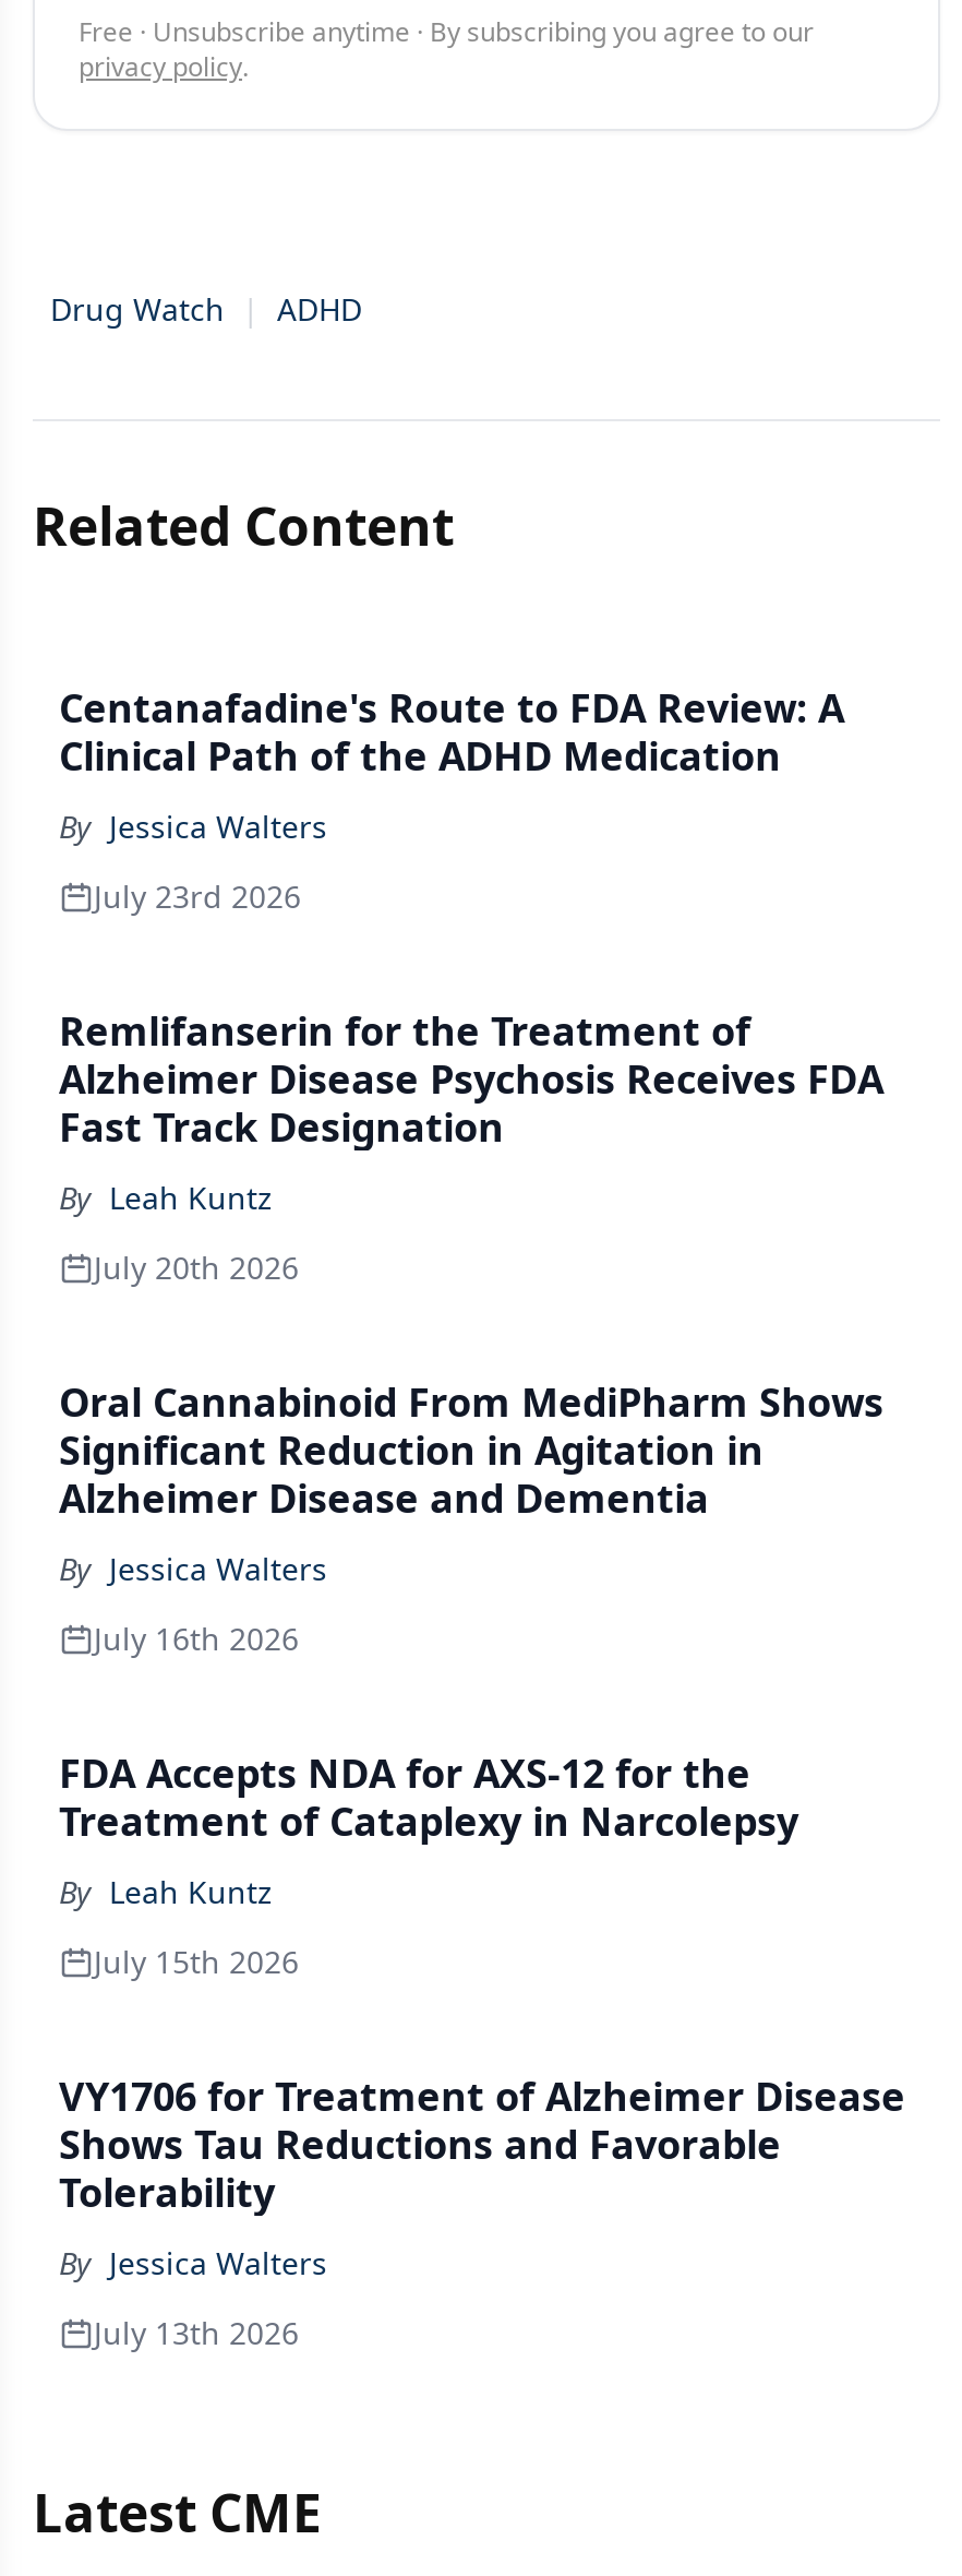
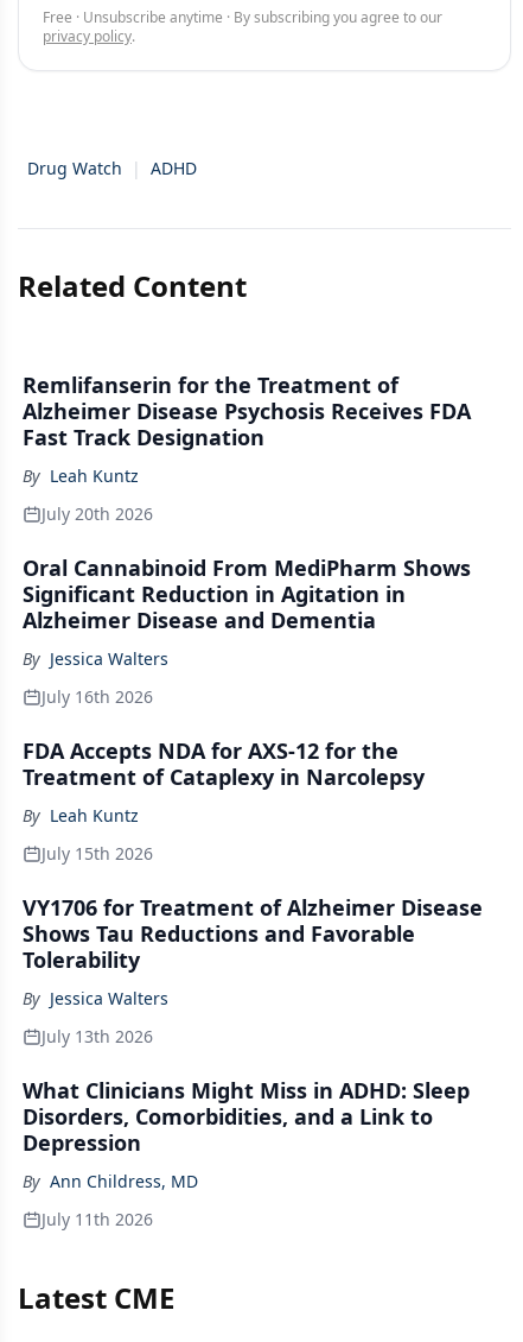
[59,681,844,917] Centanafadine's Route to FDA Review: A | Clinical Path of the ADHD Medication | By Jessica Walters | July 23rd 2026 -> none
moved [59,1004,883,1288] -> [23,371,471,525]: Remlifanserin for the Treatment of | Alzheimer Disease Psychosis Receives FDA | Fast Track Designation | By Leah Kuntz | July 20th 2026
moved [59,1375,883,1659] -> [23,553,471,708]: Oral Cannabinoid From MediPharm Shows | Significant Reduction in Agitation in | Alzheimer Disease and Dementia | By Jessica Walters | July 16th 2026
moved [59,1746,798,1982] -> [23,736,425,865]: FDA Accepts NDA for AXS-12 for the | Treatment of Cataplexy in Narcolepsy | By Leah Kuntz | July 15th 2026
moved [59,2070,905,2353] -> [23,893,483,1047]: VY1706 for Treatment of Alzheimer Disease | Shows Tau Reductions and Favorable | Tolerability | By Jessica Walters | July 13th 2026
none -> [23,1076,470,1230] What Clinicians Might Miss in ADHD: Sleep | Disorders, Comorbidities, and a Link to | Depression | By Ann Childress, MD | July 11th 2026

